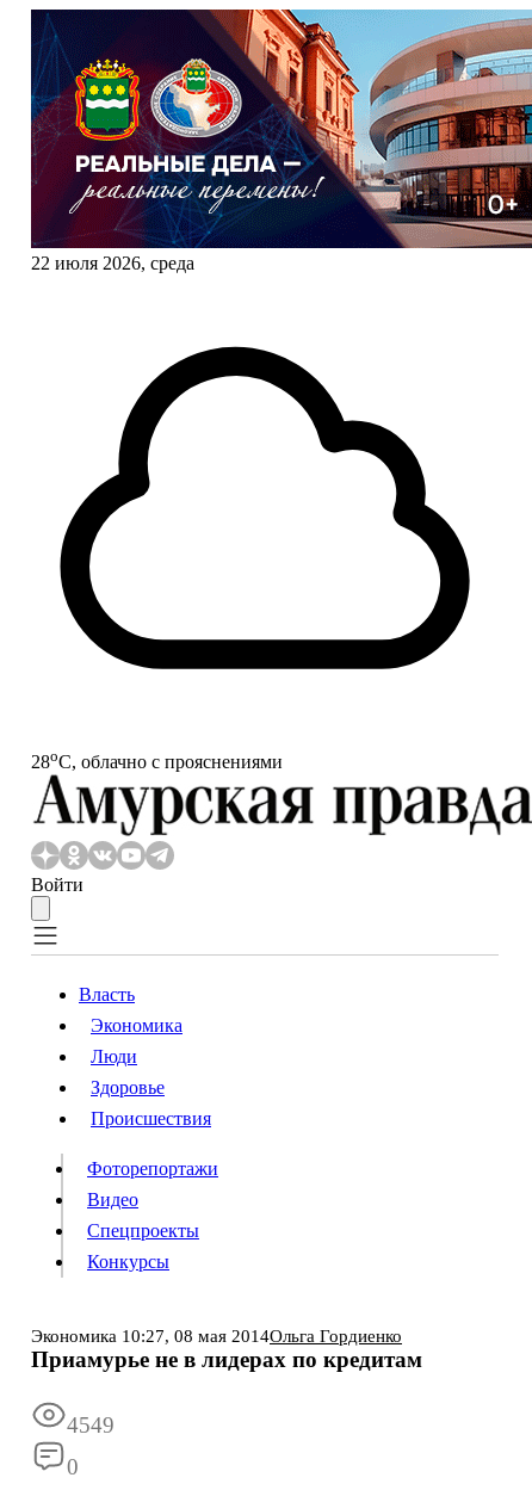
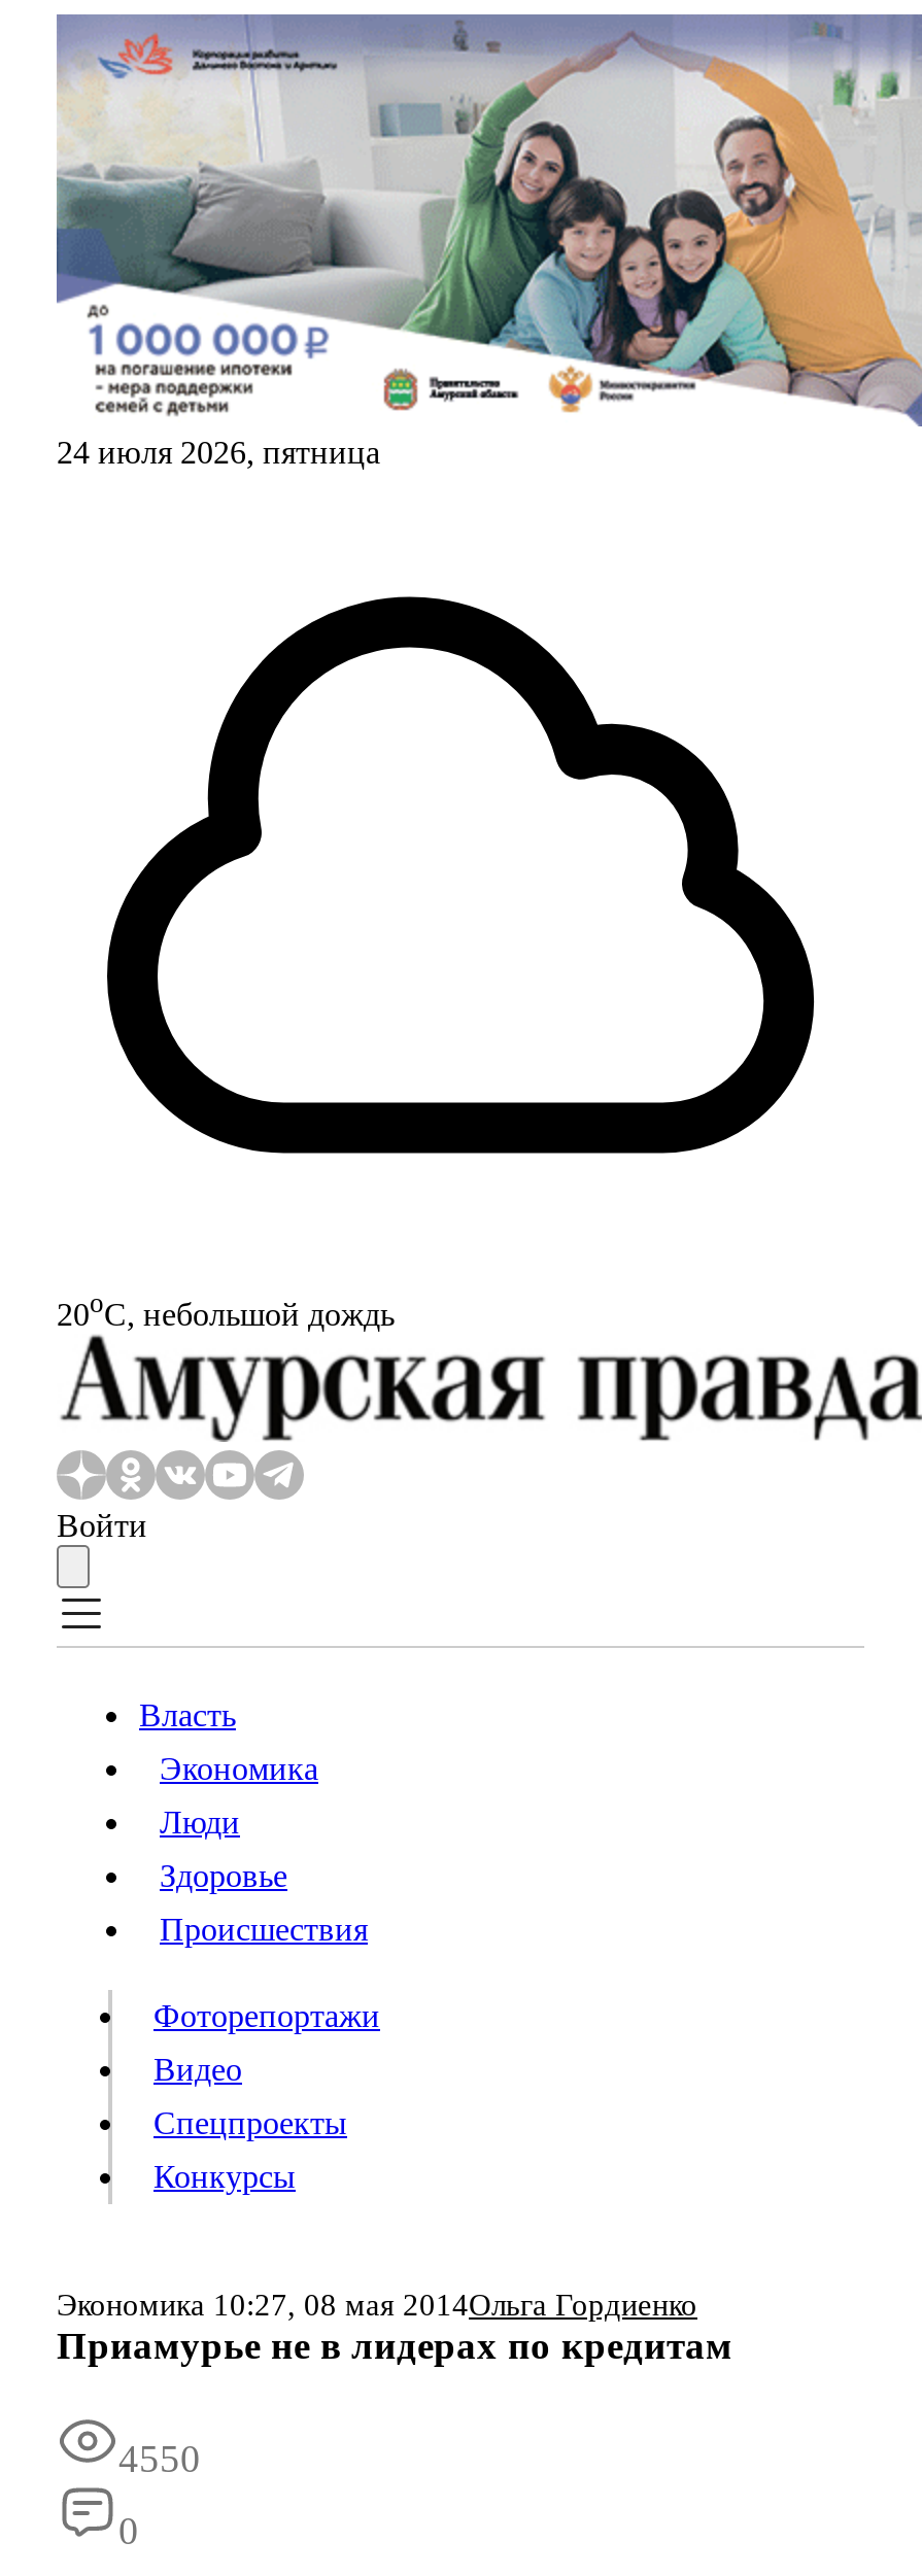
[30,8,528,273] [image] | 22 июля 2026, среда -> [55,12,916,470] [image] | 24 июля 2026, пятница
[31,747,283,772] 28oС, облачно с прояснениями -> [57,1287,395,1331] 20oС, небольшой дождь
[67,1413,115,1438] 4549 -> [118,2438,201,2481] 4550

